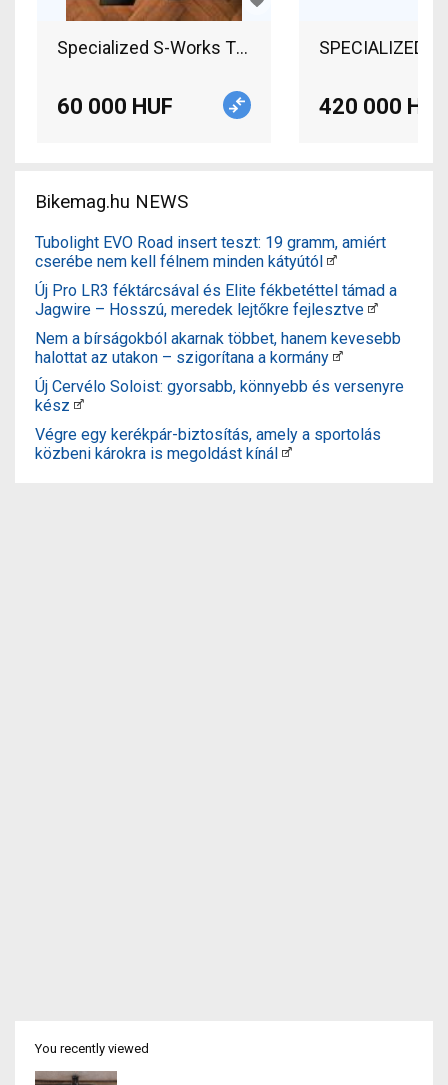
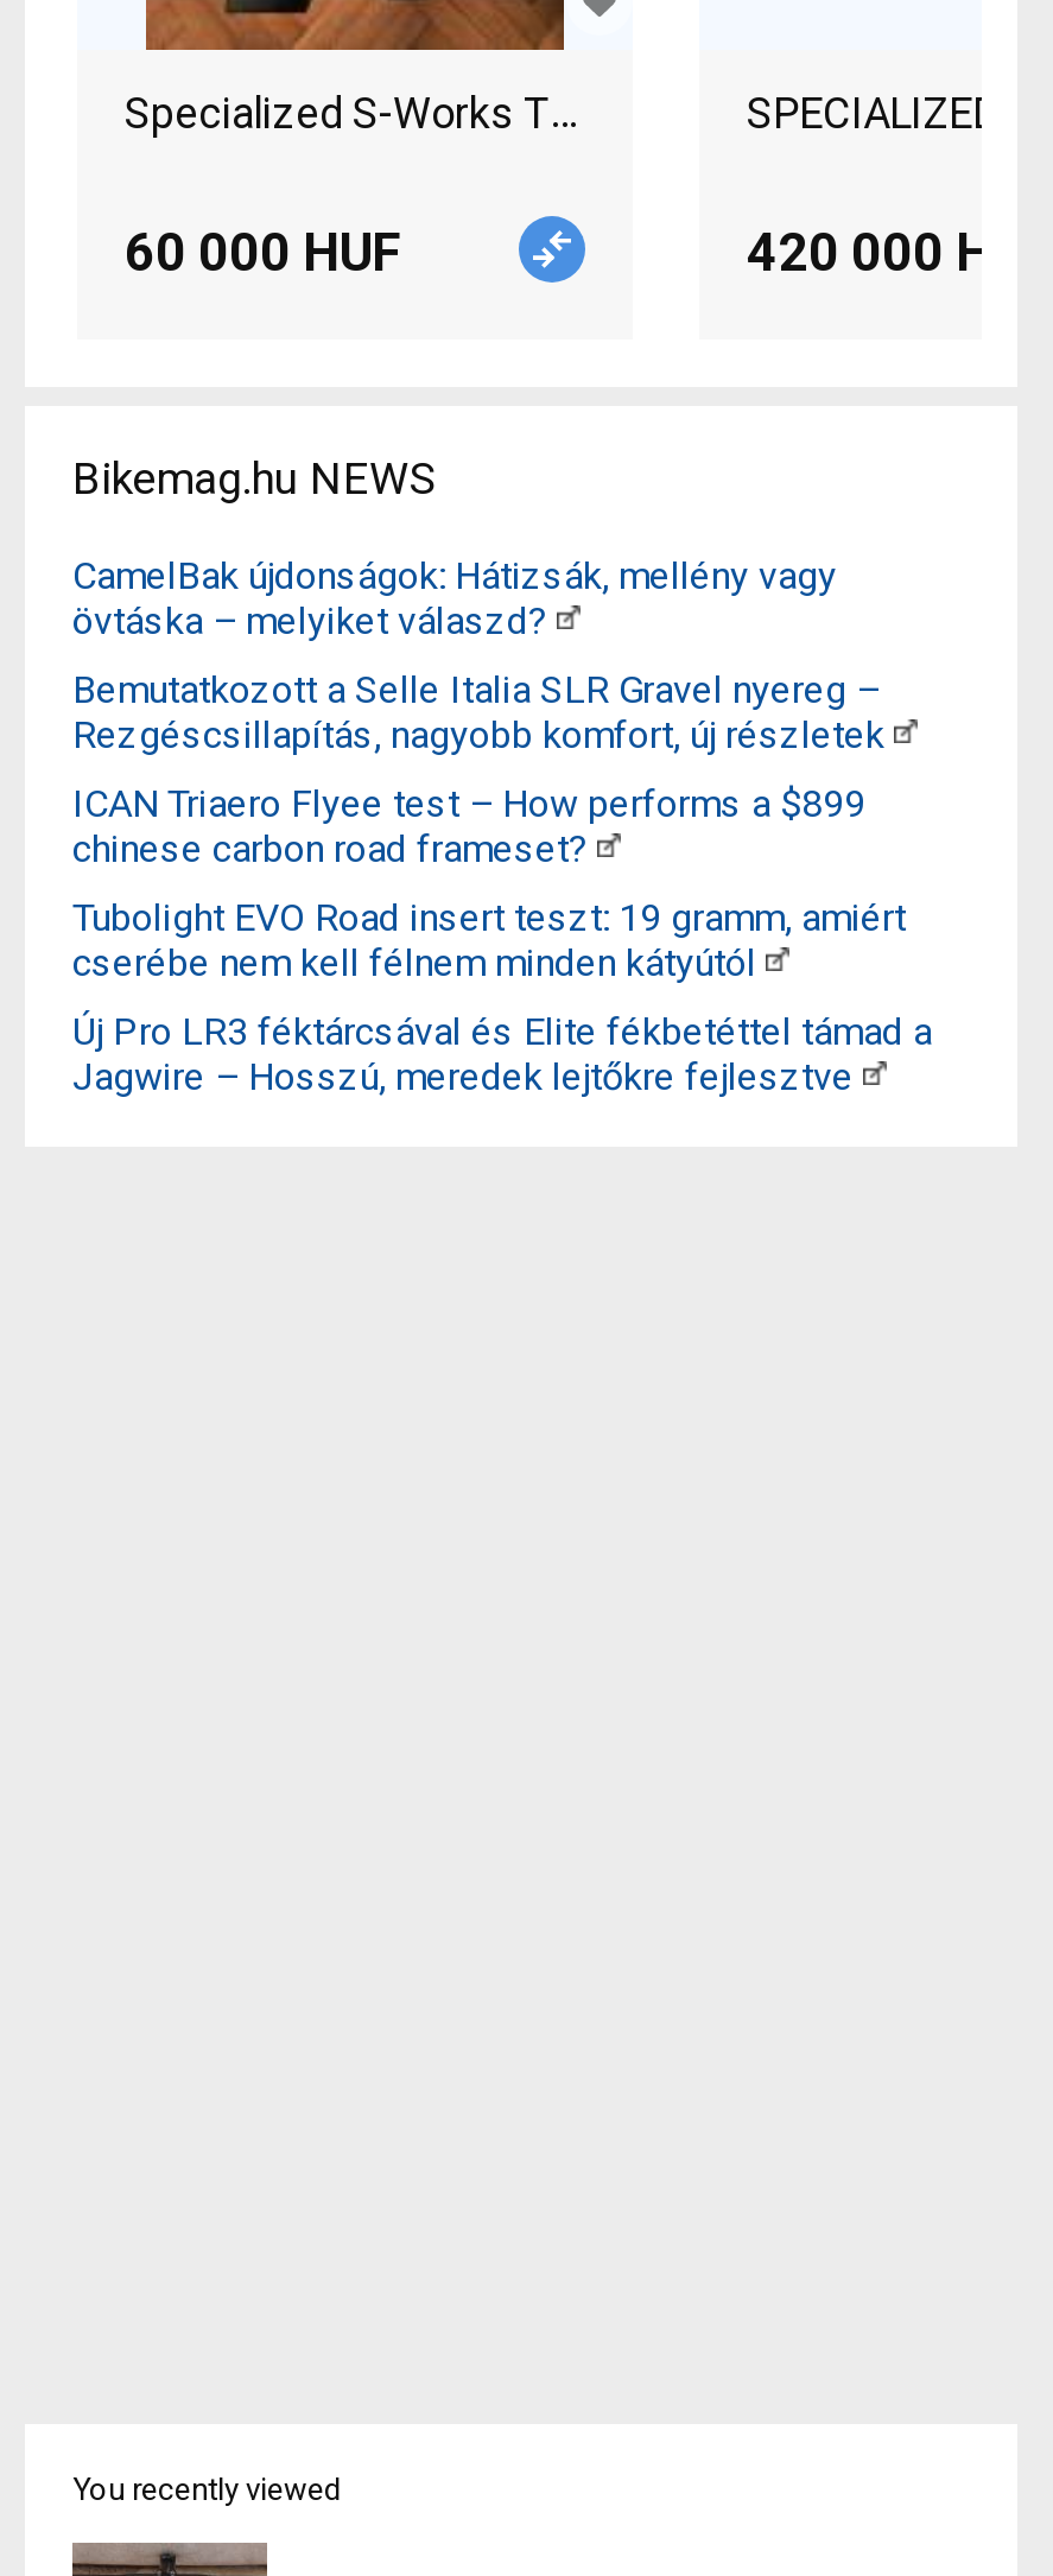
none -> [72,552,884,871] CamelBak újdonságok: Hátizsák, mellény vagy | övtáska – melyiket válaszd? | Bemutatkozott a Selle Italia SLR Gravel nyereg – | Rezgéscsillapítás, nagyobb komfort, új részletek | ICAN Triaero Flyee test – How performs a $899 | chinese carbon road frameset?
moved [35,233,397,319] -> [72,894,932,1099]: Tubolight EVO Road insert teszt: 19 gramm, amiért | cserébe nem kell félnem minden kátyútól | Új Pro LR3 féktárcsával és Elite fékbetéttel támad a | Jagwire – Hosszú, meredek lejtőkre fejlesztve
[35,329,404,463] Nem a bírságokból akarnak többet, hanem kevesebb | halottat az utakon – szigorítana a kormány | Új Cervélo Soloist: gyorsabb, könnyebb és versenyre | kész | Végre egy kerékpár-biztosítás, amely a sportolás | közbeni károkra is megoldást kínál -> none

